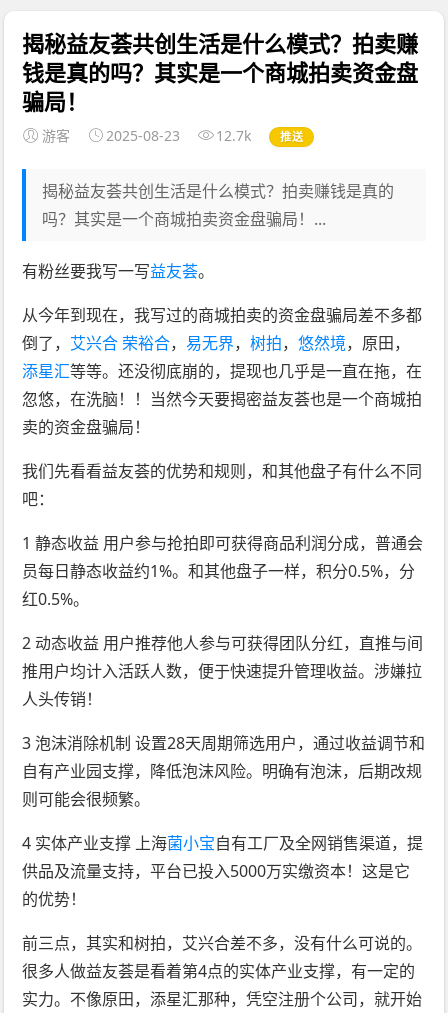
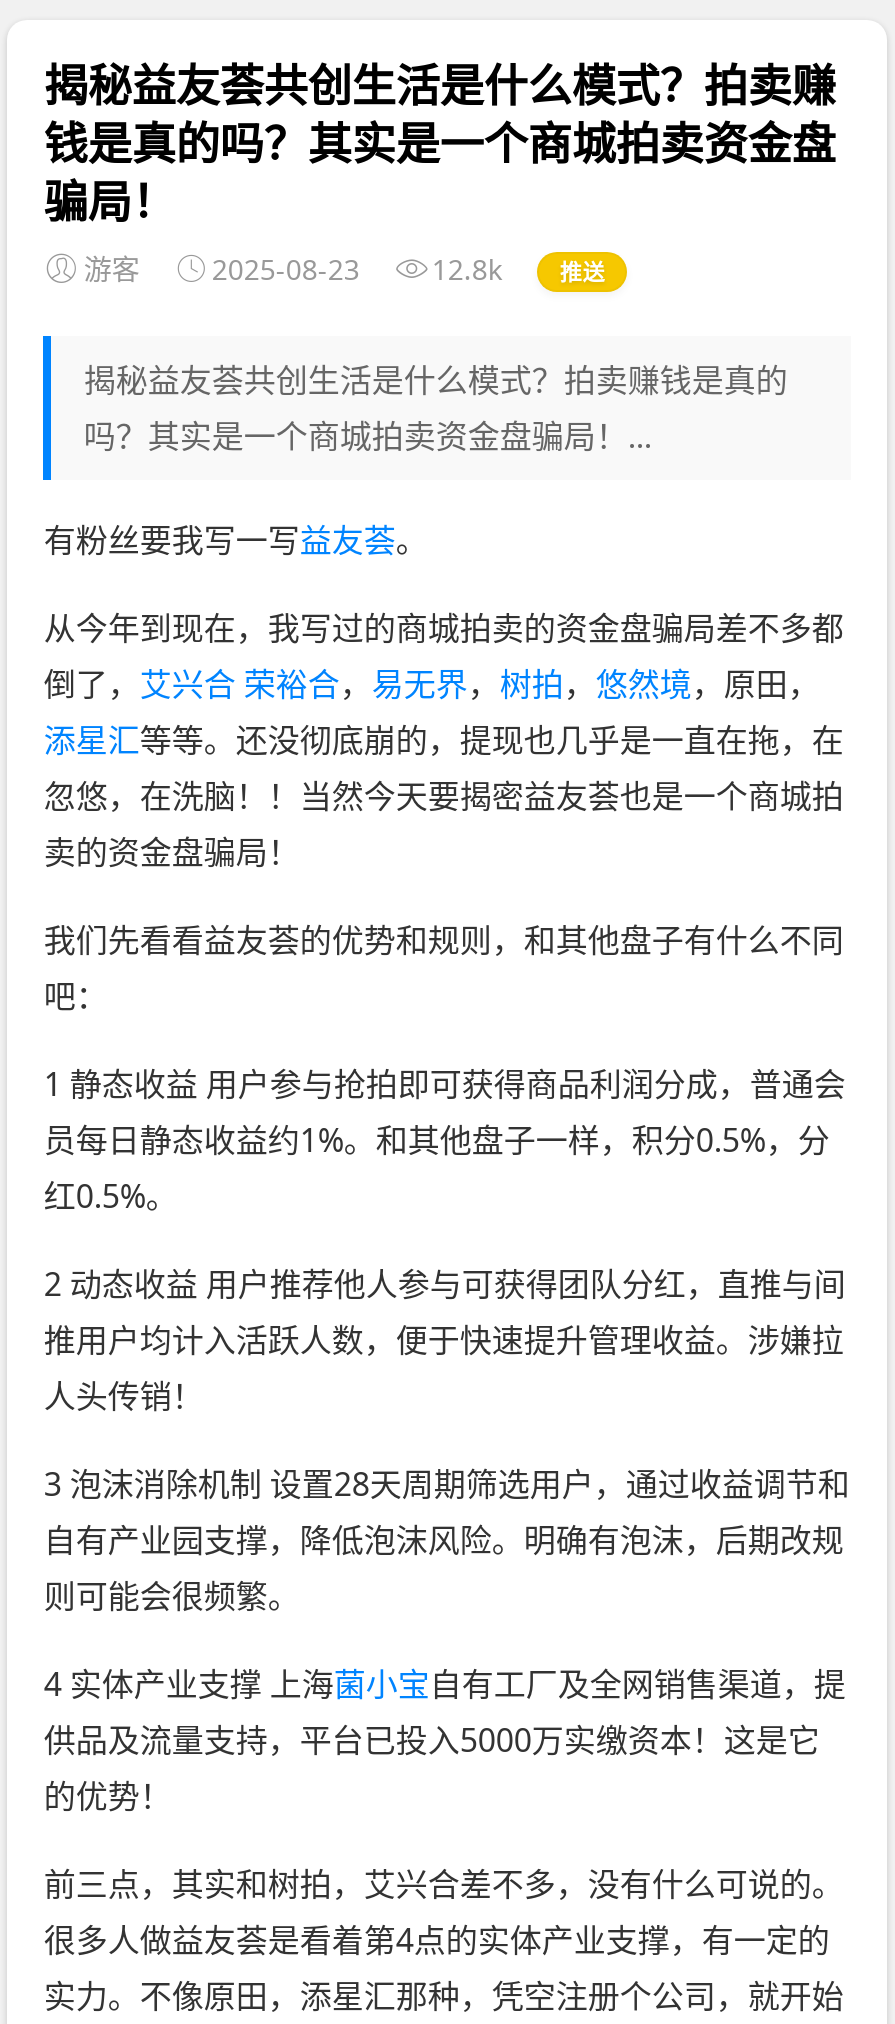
[42,126,303,145] 游客 2025-08-23 12.7k 推送 -> [84,250,605,288] 游客 2025-08-23 12.8k 推送

